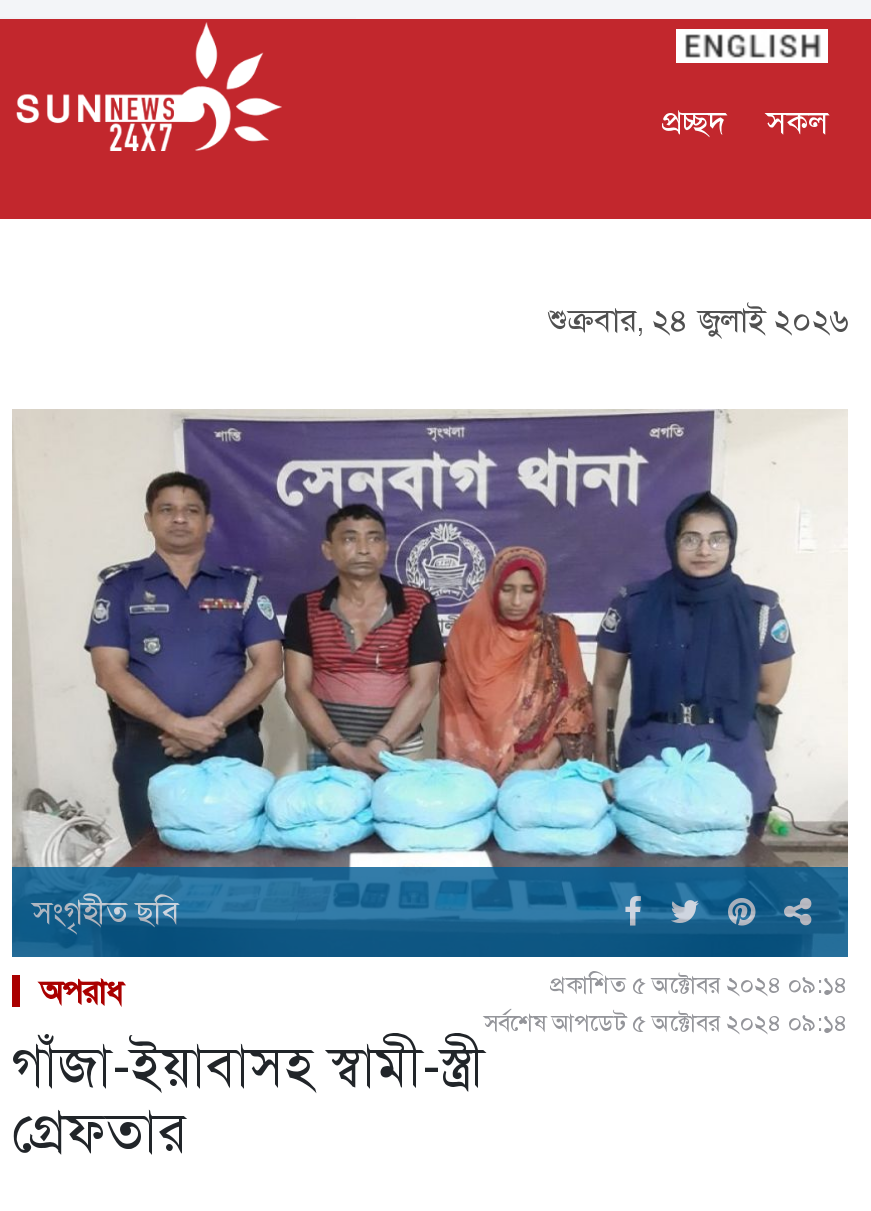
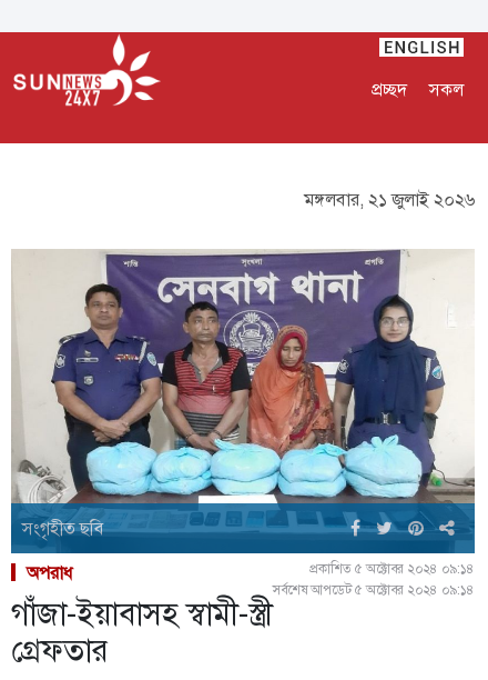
[548,299,848,341] শুক্রবার, ২৪ জুলাই ২০২৬ -> [304,188,475,211] মঙ্গলবার, ২১ জুলাই ২০২৬

